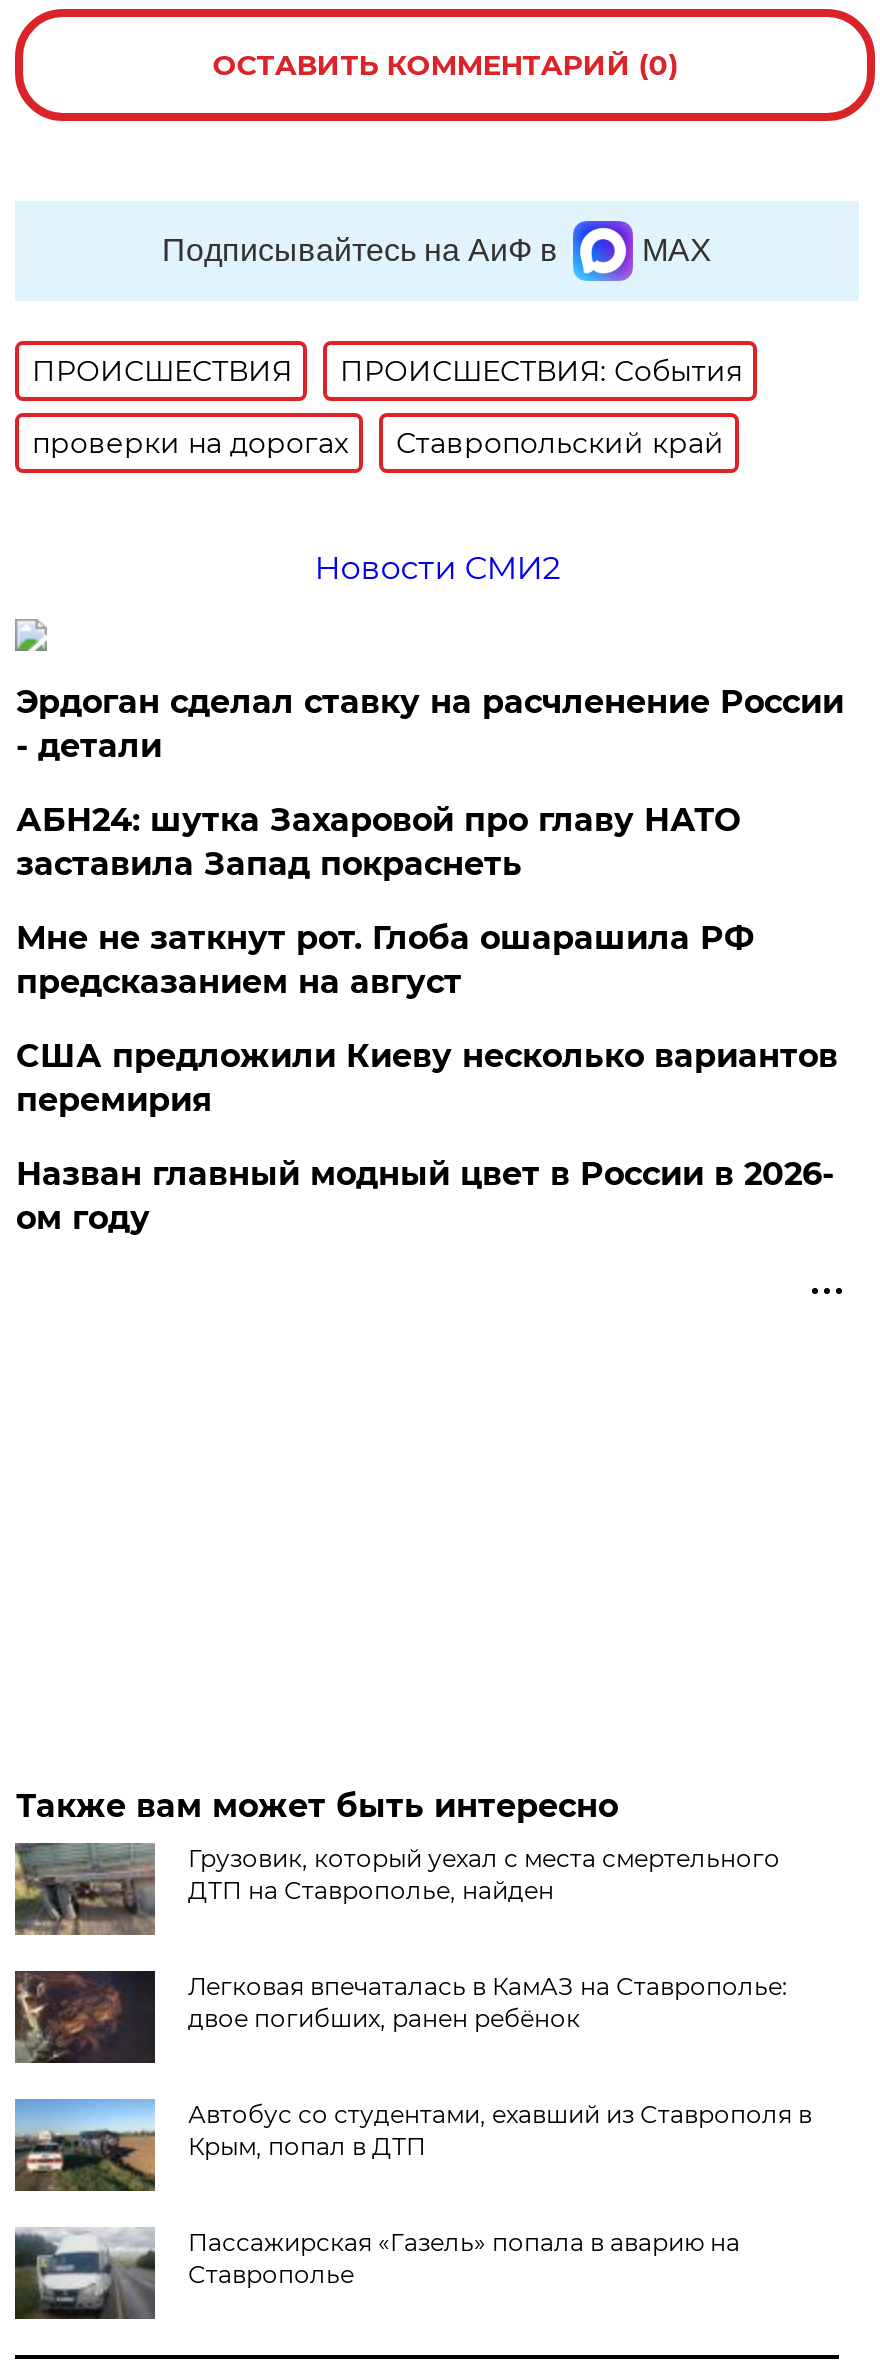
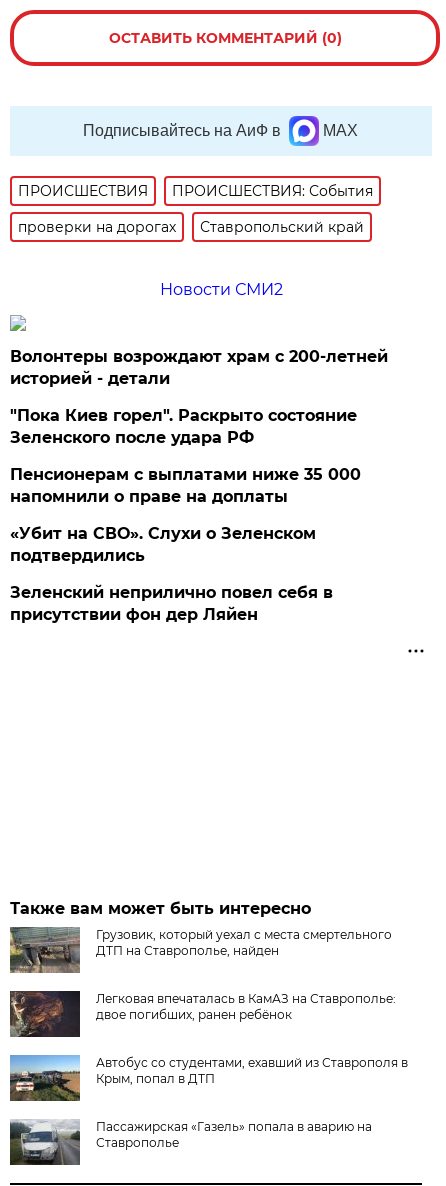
[16,683,844,765] Эрдоган сделал ставку на расчленение России | - детали -> [10,347,388,388] Волонтеры возрождают храм с 200-летней | историей - детали
[16,801,740,883] АБН24: шутка Захаровой про главу НАТО | заставила Запад покраснеть -> [10,406,357,447] "Пока Киев горел". Раскрыто состояние | Зеленского после удара РФ
[16,919,754,1001] Мне не заткнут рот. Глоба ошарашила РФ | предсказанием на август -> [10,465,361,506] Пенсионерам с выплатами ниже 35 000 | напомнили о праве на доплаты
[16,1037,838,1119] США предложили Киеву несколько вариантов | перемирия -> [10,524,316,565] «Убит на СВО». Слухи о Зеленском | подтвердились
[16,1155,834,1237] Назван главный модный цвет в России в 2026- | ом году -> [10,583,333,624] Зеленский неприлично повел cебя в | присутствии фон дер Ляйен

